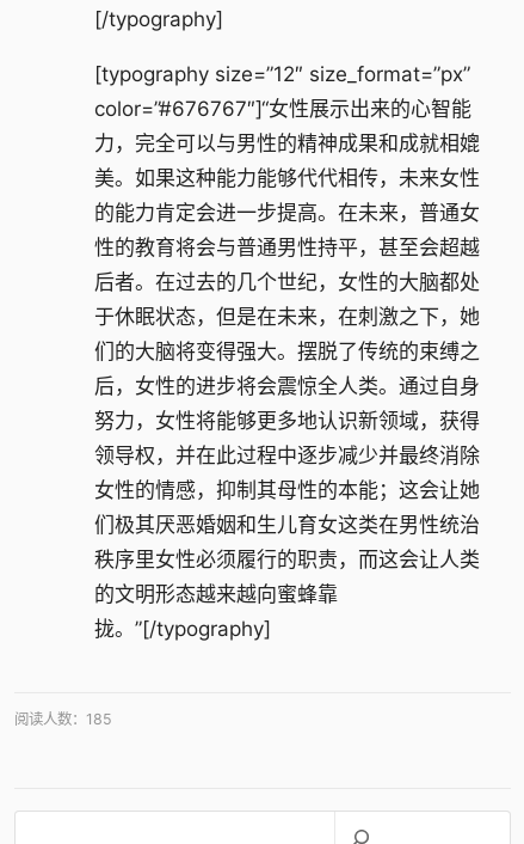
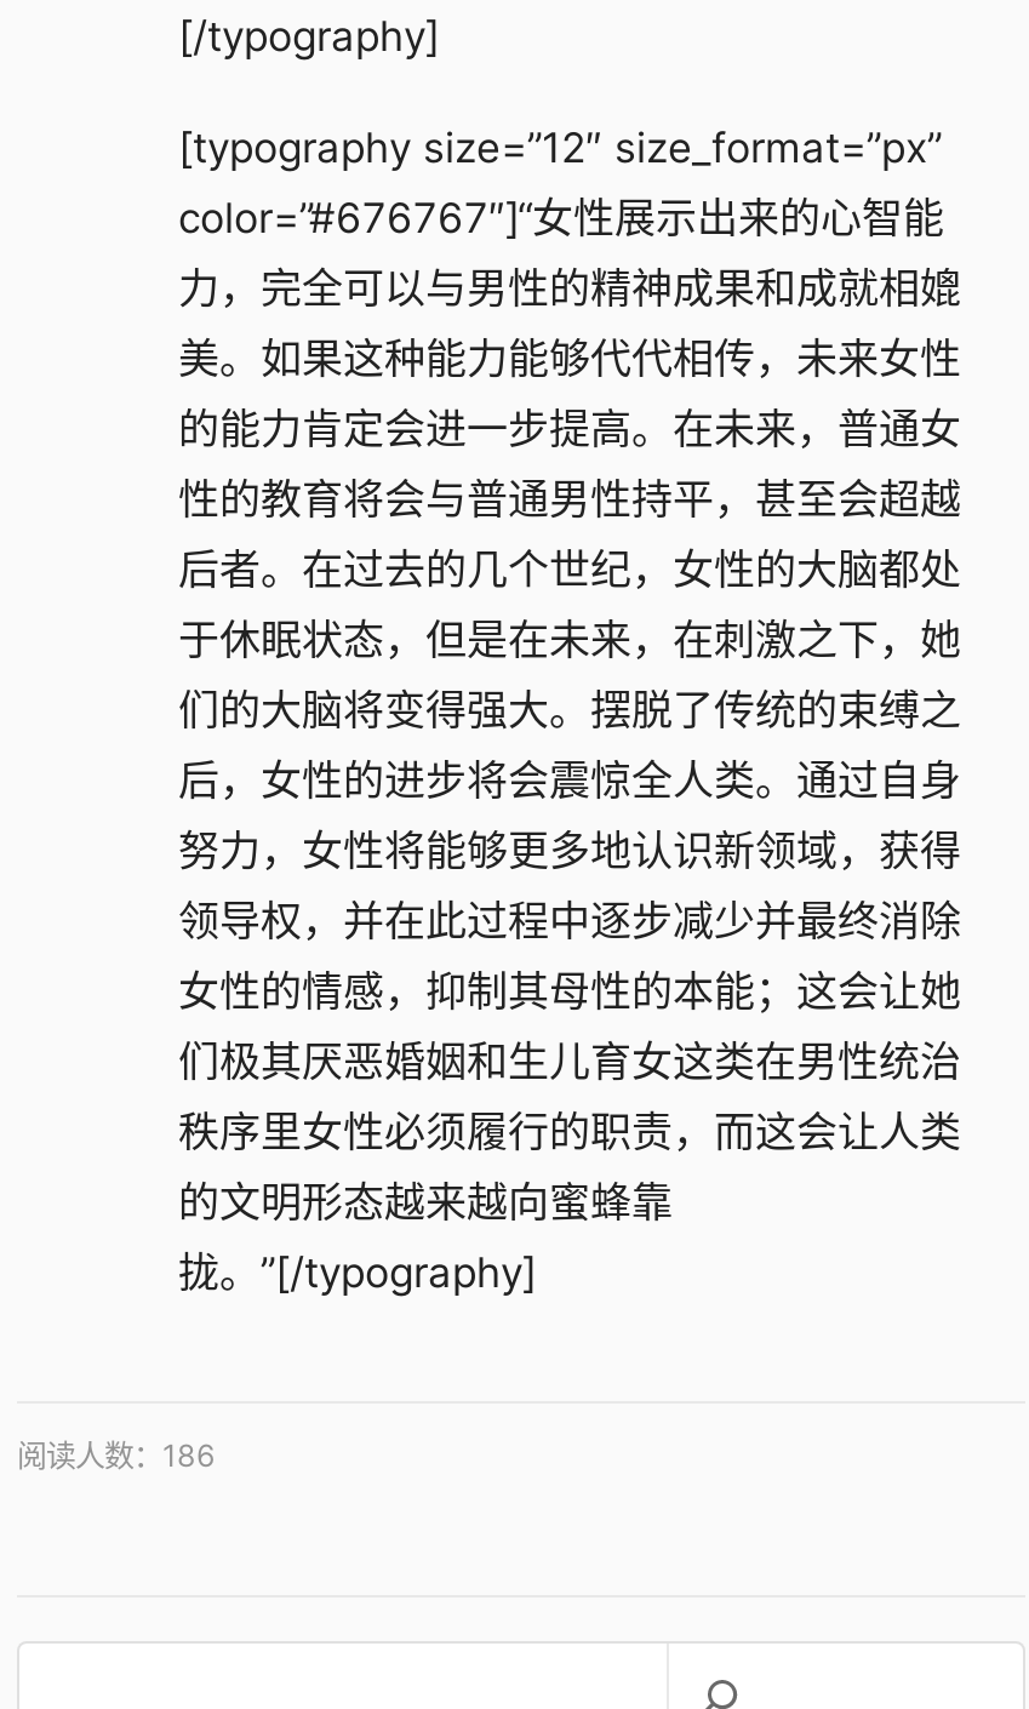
[14,710,112,728] 阅读人数：185 -> [17,1437,216,1473] 阅读人数：186

